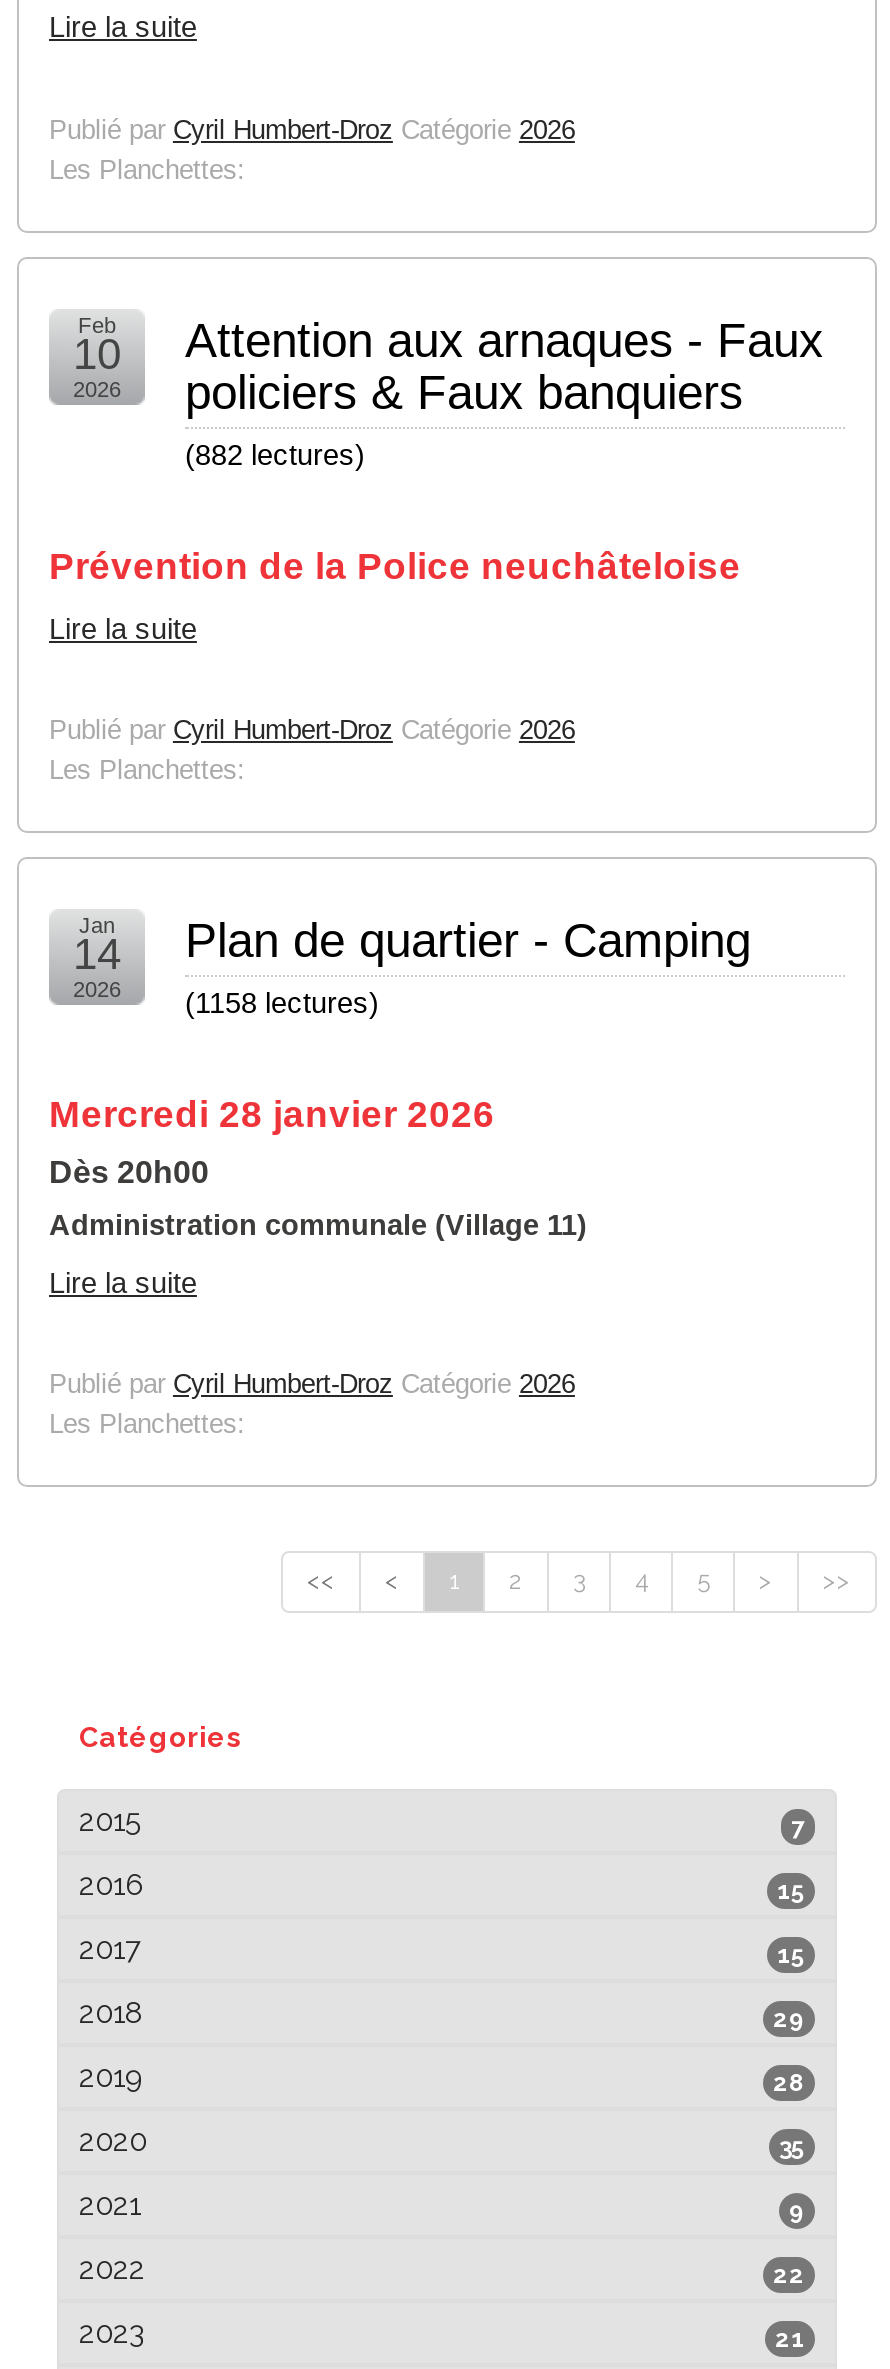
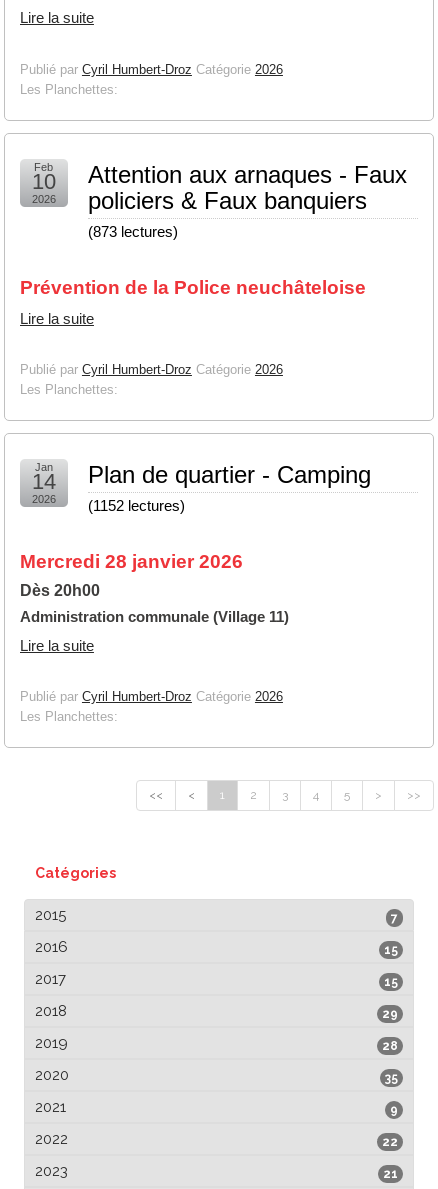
[185,438,365,470] (882 lectures) -> [88,223,178,239] (873 lectures)
[185,987,379,1019] (1158 lectures) -> [88,498,185,514] (1152 lectures)

